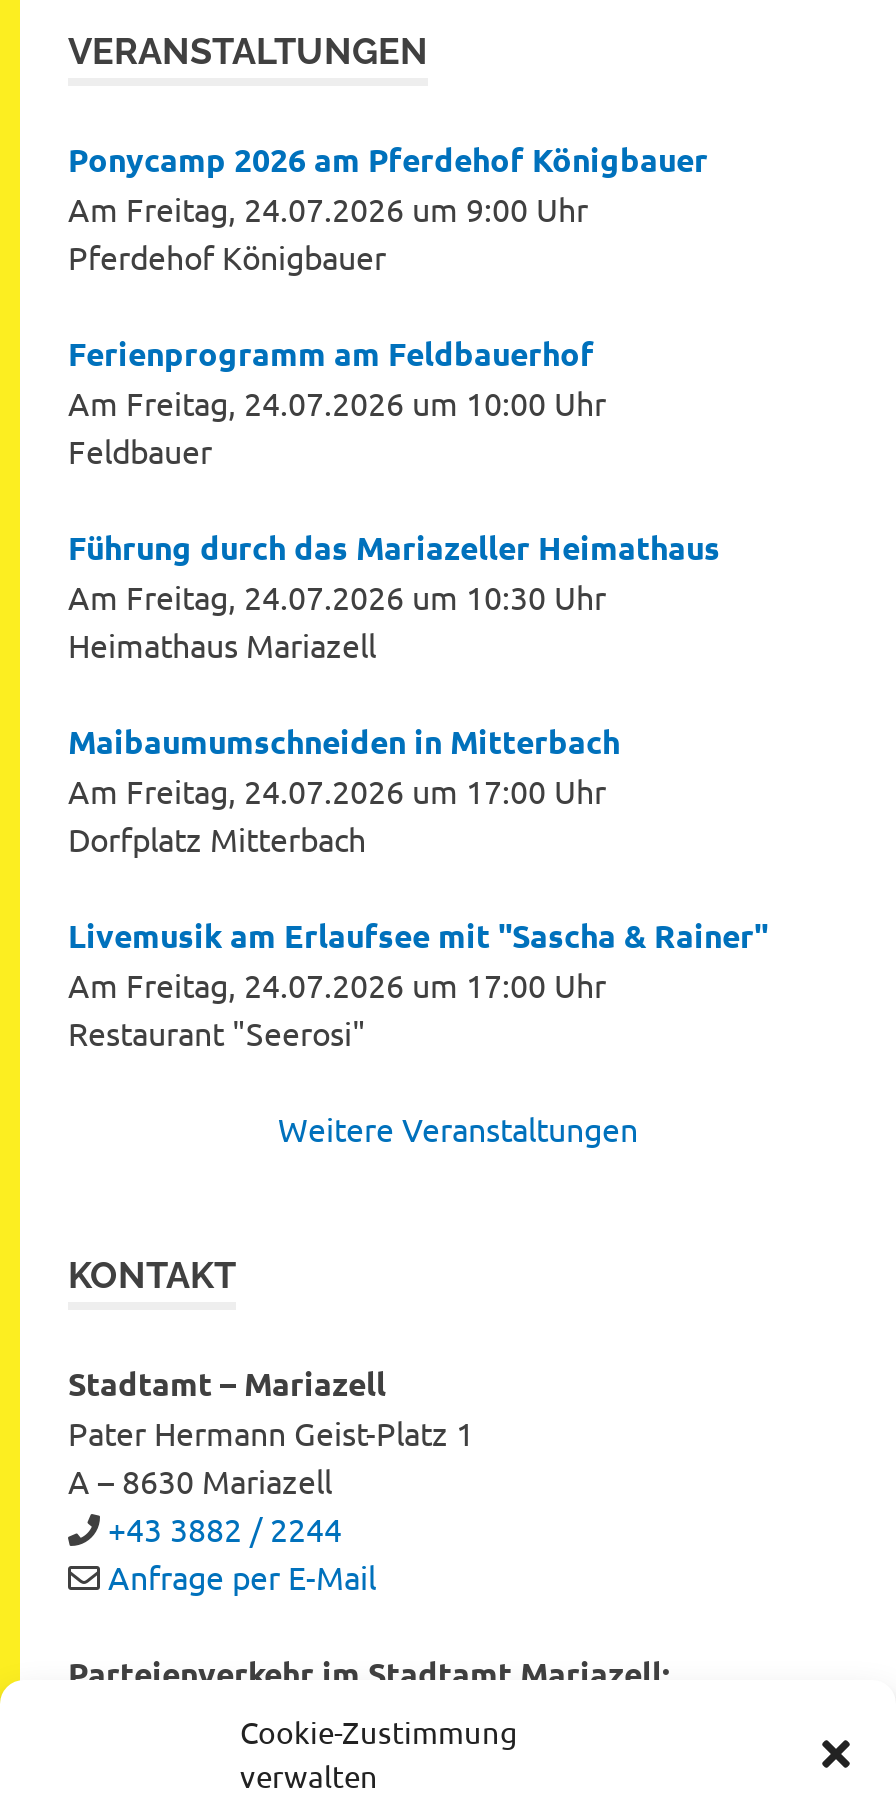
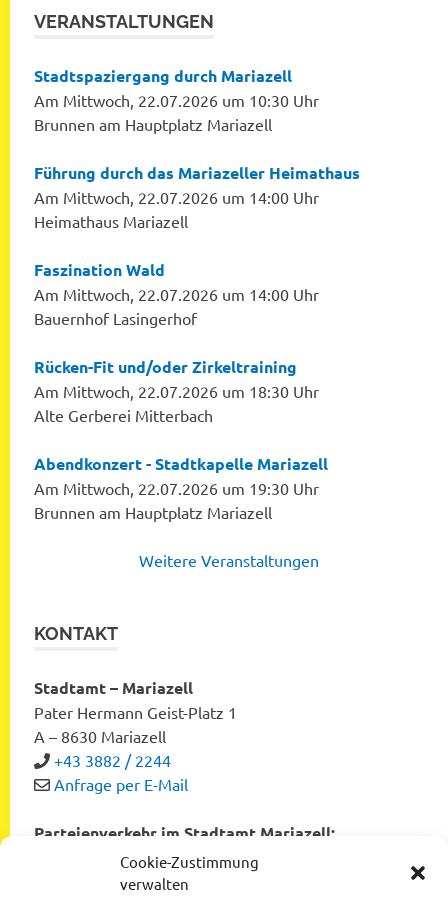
[68,137,708,469] Ponycamp 2026 am Pferdehof Königbauer | Am Freitag, 24.07.2026 um 9:00 Uhr | Pferdehof Königbauer | Ferienprogramm am Feldbauerhof | Am Freitag, 24.07.2026 um 10:00 Uhr | Feldbauer -> [34,65,319,134] Stadtspaziergang durch Mariazell | Am Mittwoch, 22.07.2026 um 10:30 Uhr | Brunnen am Hauptplatz Mariazell
moved [68,525,720,567] -> [34,162,360,183]: Führung durch das Mariazeller Heimathaus
[68,575,606,615] Am Freitag, 24.07.2026 um 10:30 Uhr -> [34,187,319,207] Am Mittwoch, 22.07.2026 um 14:00 Uhr
moved [68,623,376,663] -> [34,211,188,231]: Heimathaus Mariazell
[68,719,768,1051] Maibaumumschneiden in Mitterbach | Am Freitag, 24.07.2026 um 17:00 Uhr | Dorfplatz Mitterbach | Livemusik am Erlaufsee mit "Sascha & Rainer" | Am Freitag, 24.07.2026 um 17:00 Uhr | Restaurant "Seerosi" -> [34,259,328,522] Faszination Wald | Am Mittwoch, 22.07.2026 um 14:00 Uhr | Bauernhof Lasingerhof | Rücken-Fit und/oder Zirkeltraining | Am Mittwoch, 22.07.2026 um 18:30 Uhr | Alte Gerberei Mitterbach | Abendkonzert - Stadtkapelle Mariazell | Am Mittwoch, 22.07.2026 um 19:30 Uhr | Brunnen am Hauptplatz Mariazell

